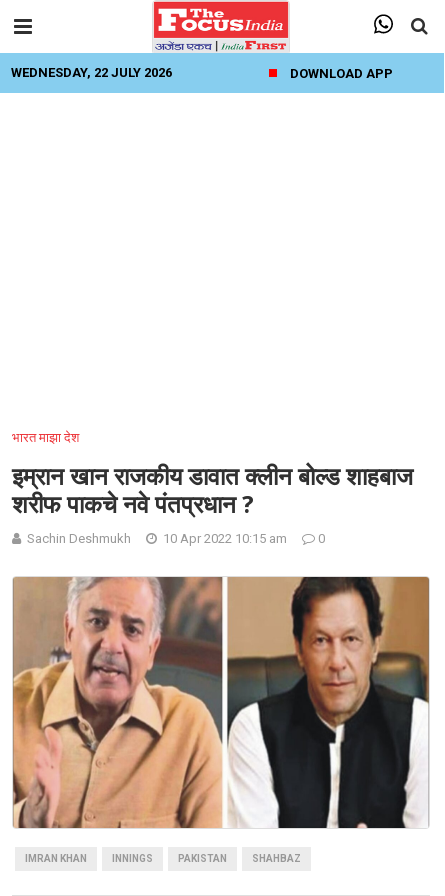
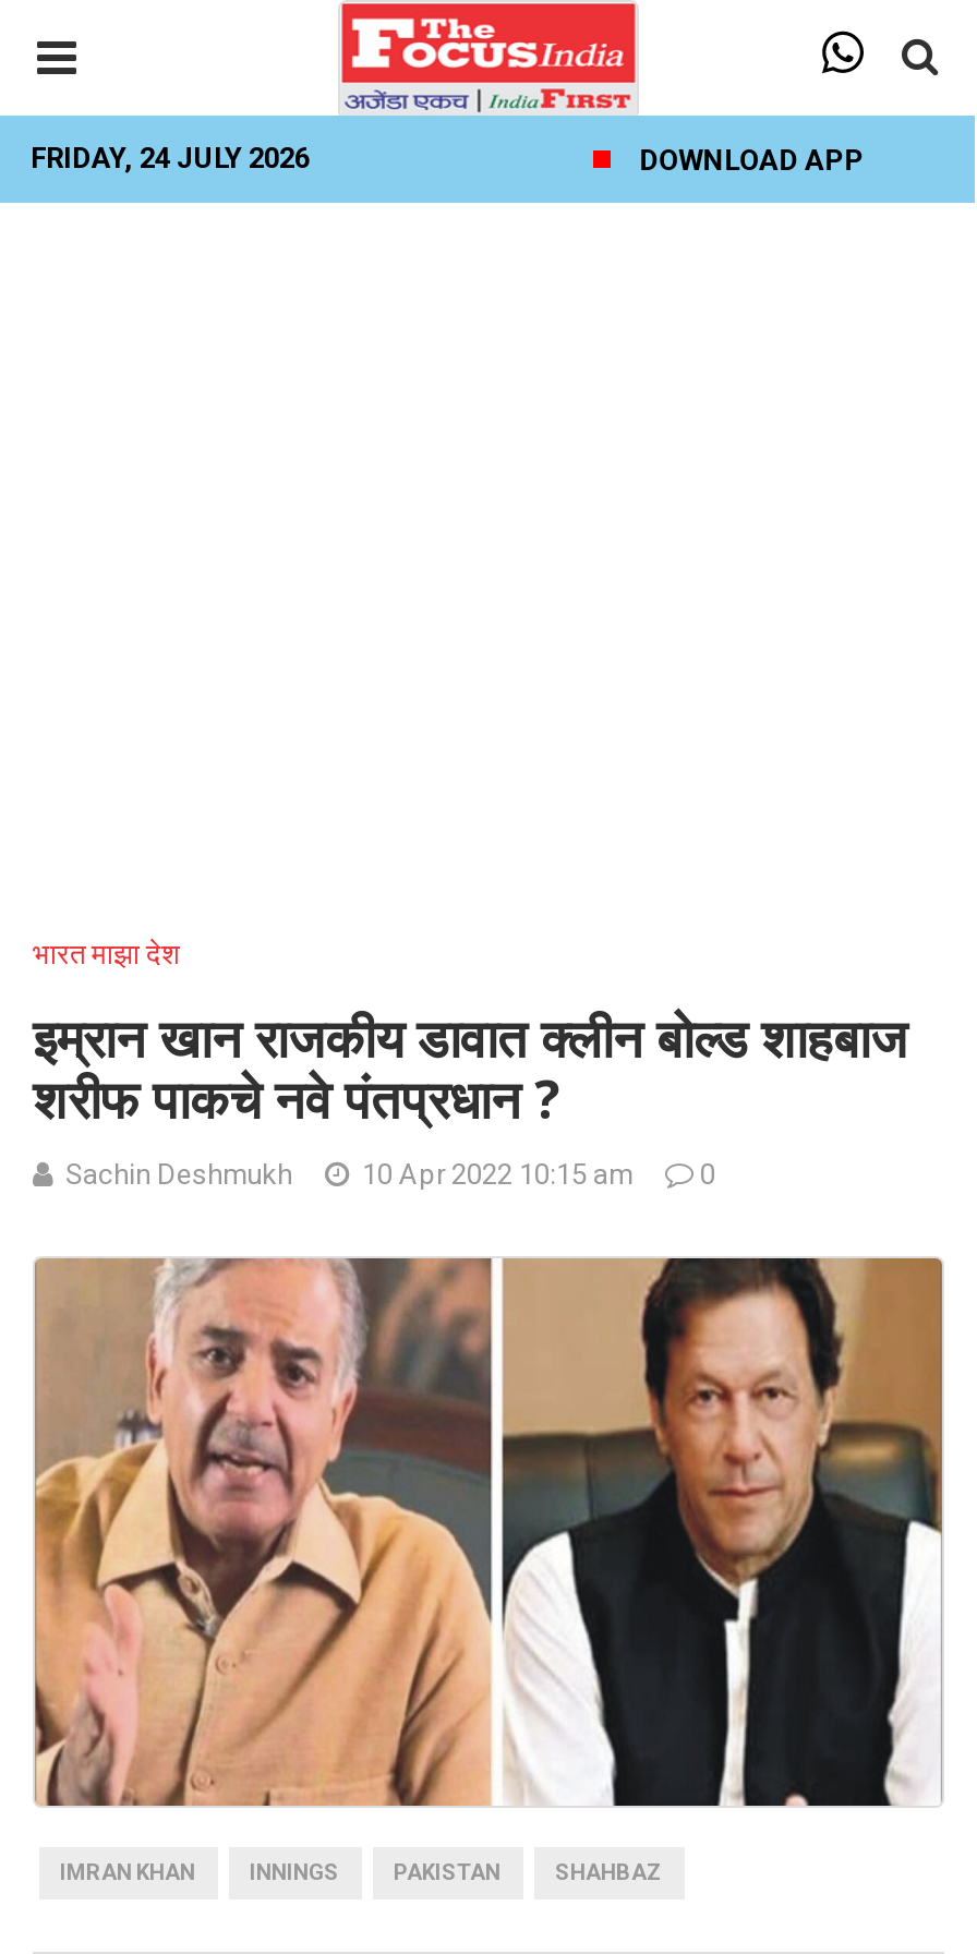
[11,65,172,80] WEDNESDAY, 22 JULY 2026 -> [31,142,310,174] FRIDAY, 24 JULY 2026

